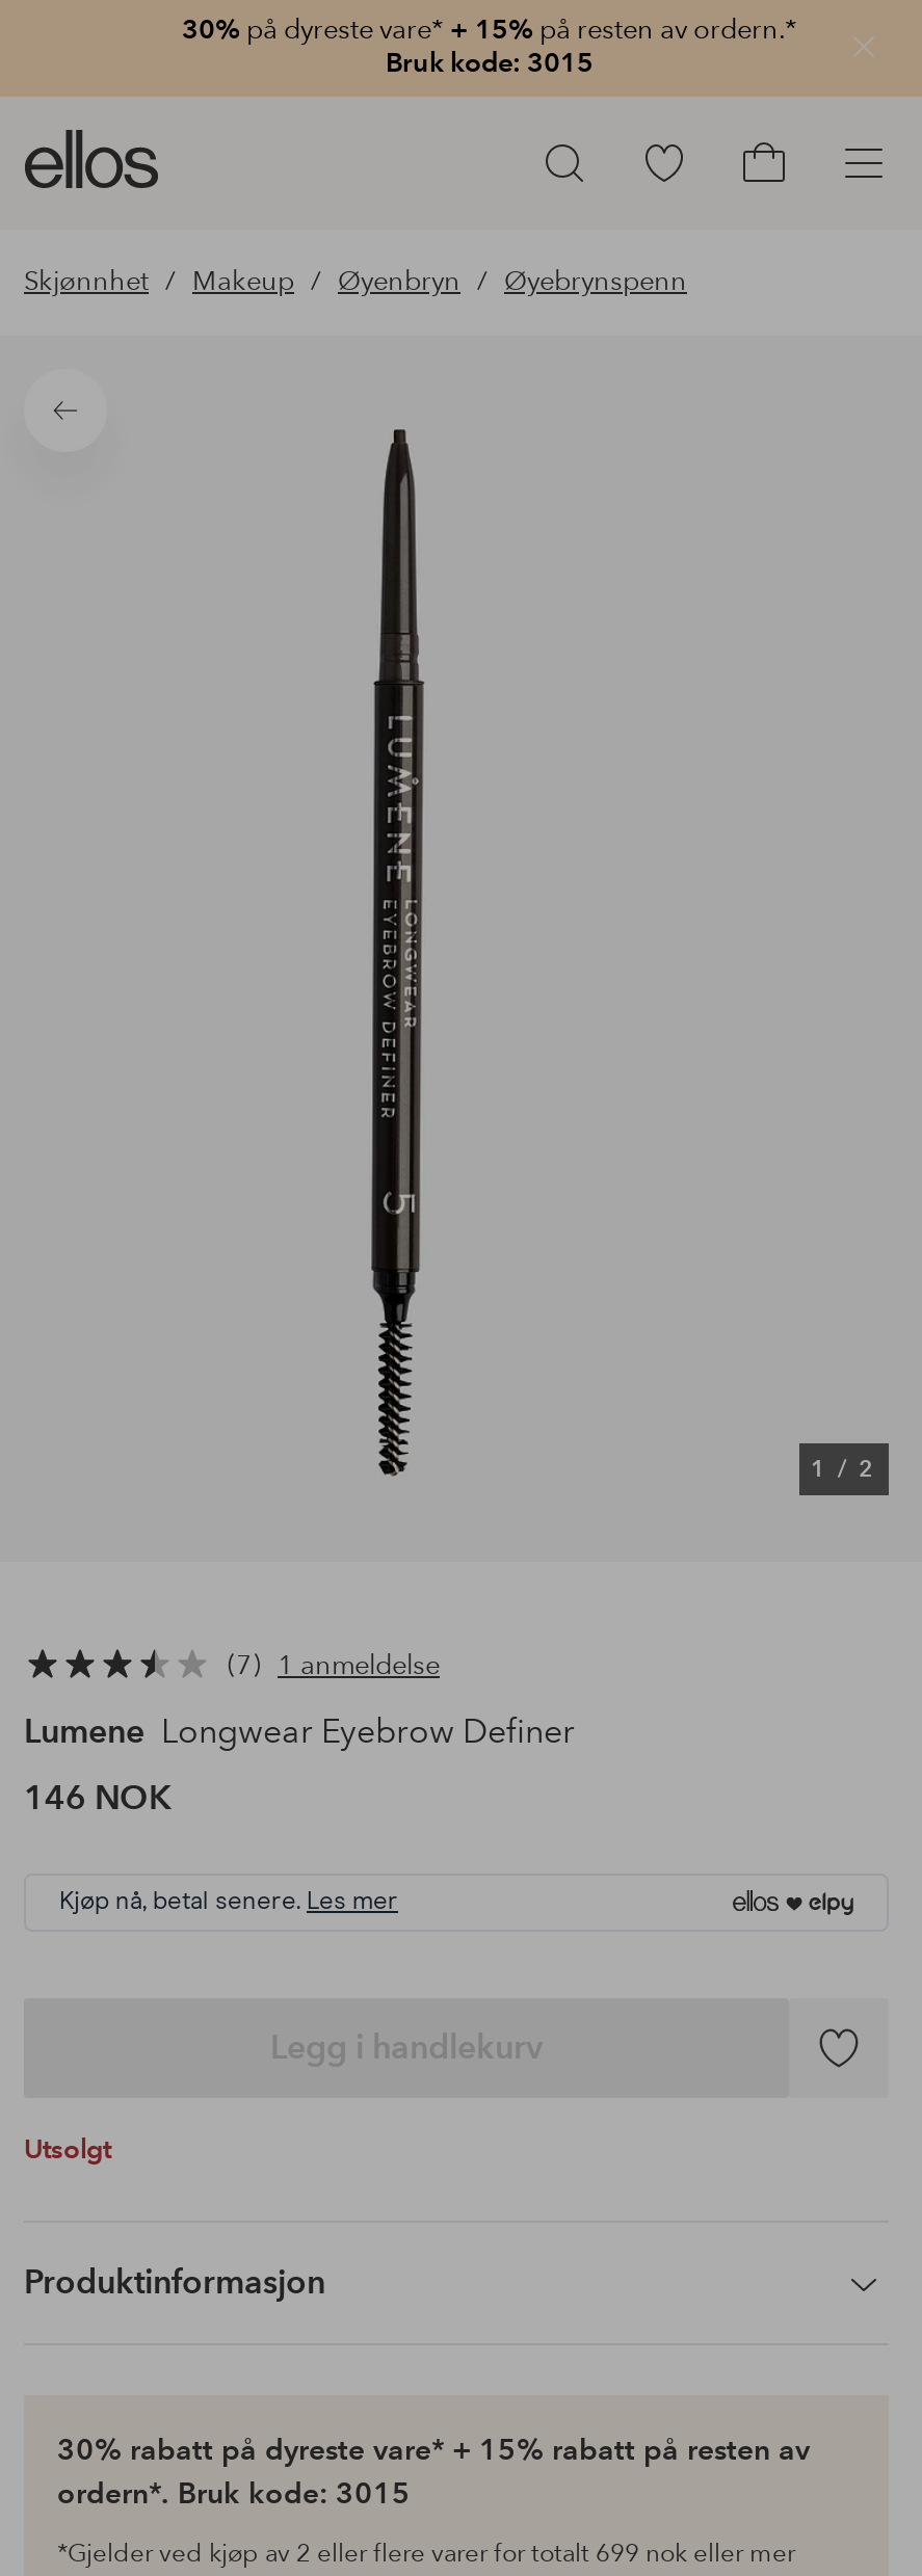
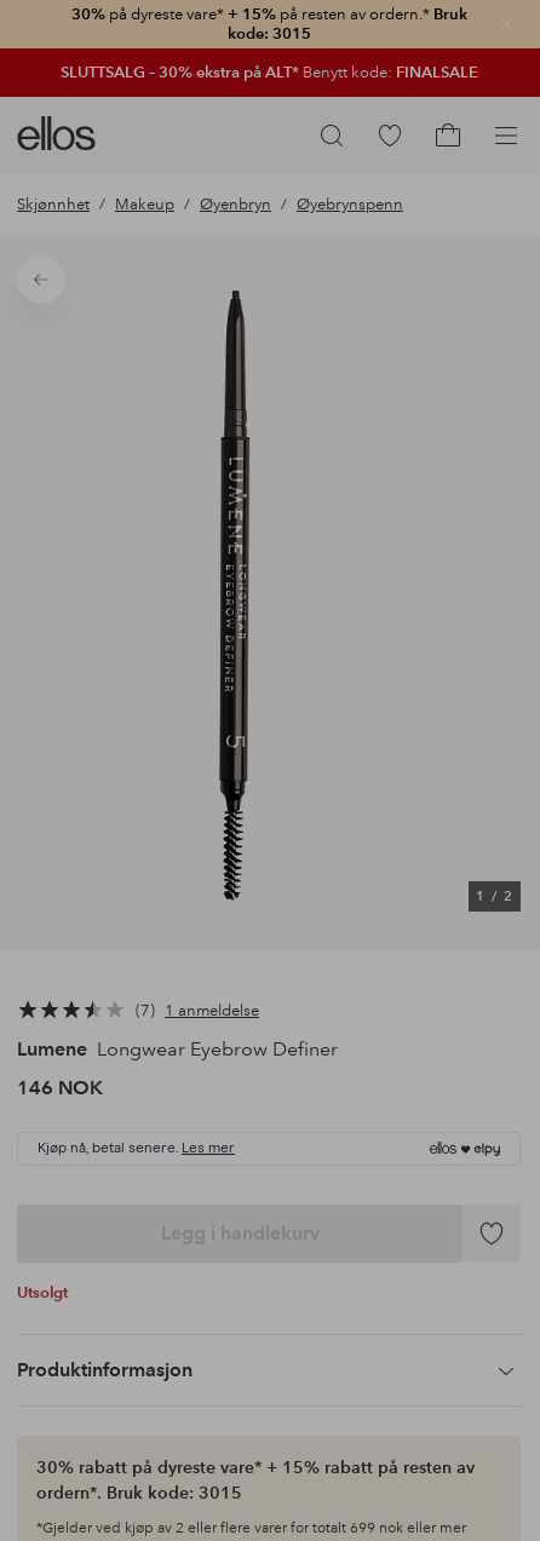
[182,14,797,80] 30% på dyreste vare* + 15% på resten av ordern.* | Bruk kode: 3015 -> [60,5,478,82] 30% på dyreste vare* + 15% på resten av ordern.* Bruk | kode: 3015 | SLUTTSALG – 30% ekstra på ALT* Benytt kode: FINALSALE

